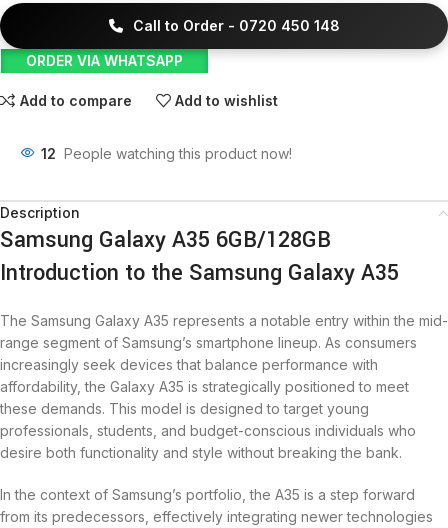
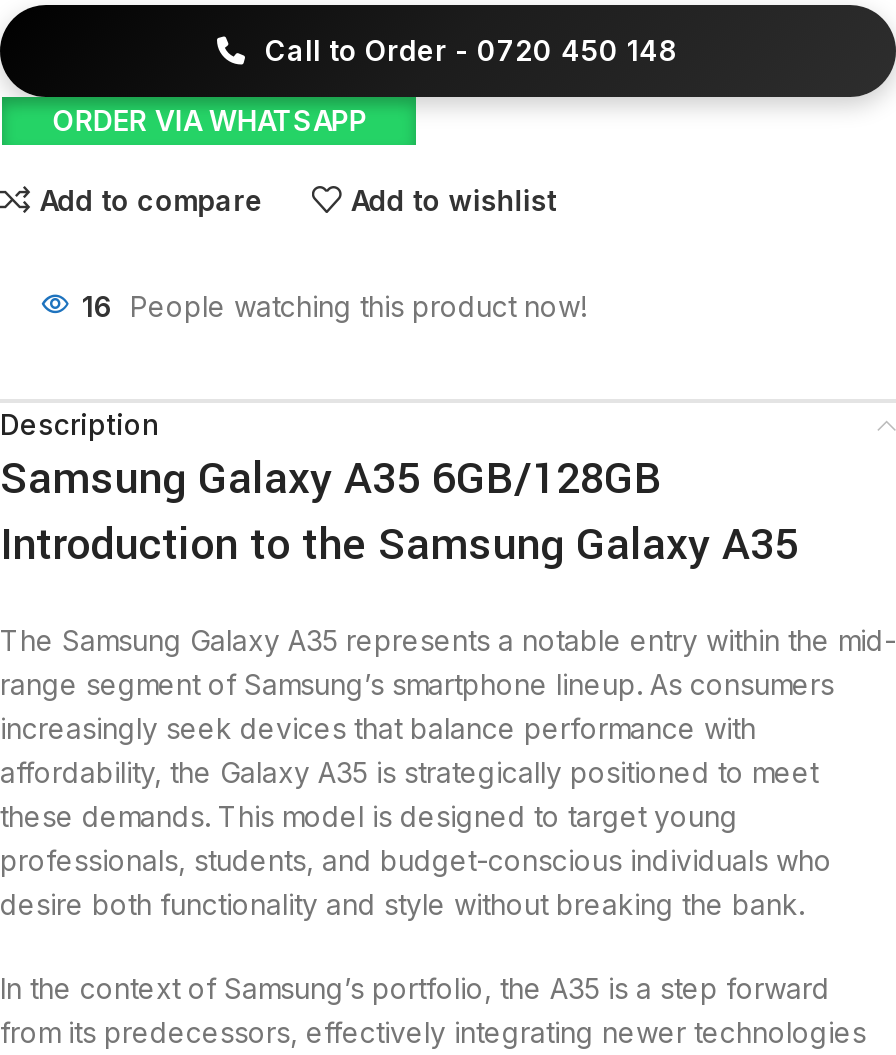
[41,145,292,162] 12 People watching this product now! -> [82,289,586,323] 16 People watching this product now!

